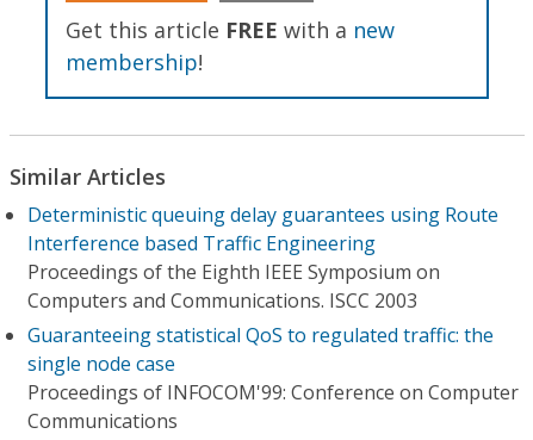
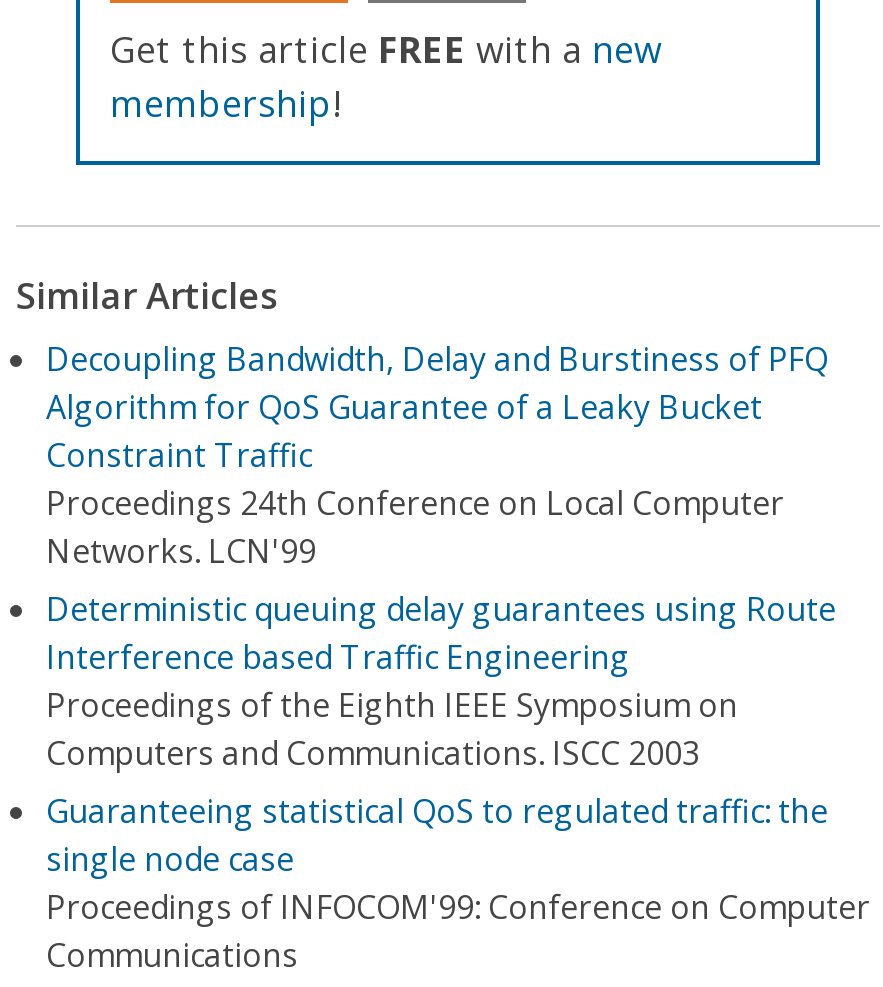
none -> [46,337,828,573] Decoupling Bandwidth, Delay and Burstiness of PFQ | Algorithm for QoS Guarantee of a Leaky Bucket | Constraint Traffic | Proceedings 24th Conference on Local Computer | Networks. LCN'99

